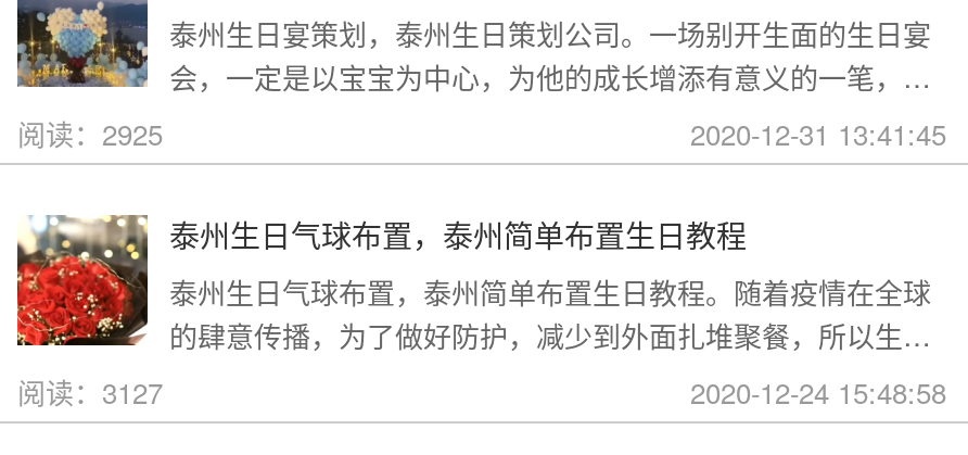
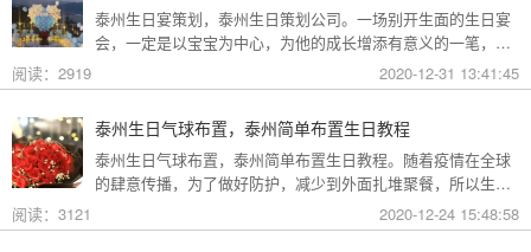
[17,112,163,154] 阅读：2925 -> [12,61,91,84] 阅读：2919
[17,371,163,412] 阅读：3127 -> [12,202,91,224] 阅读：3121

